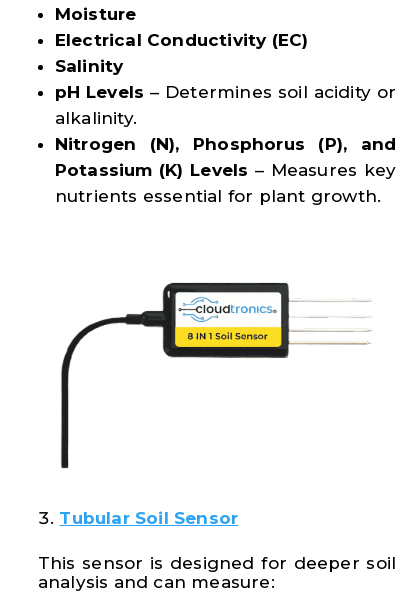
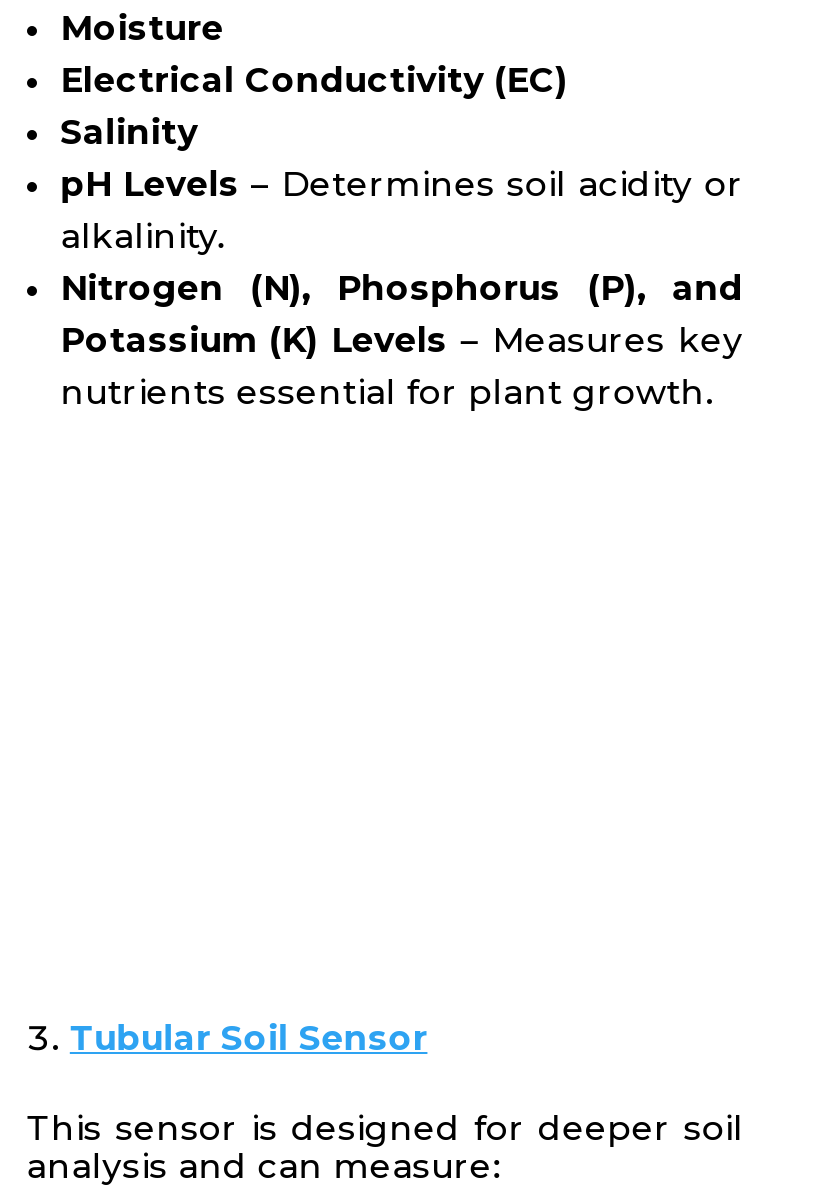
[60,282,371,469] [image] -> none

